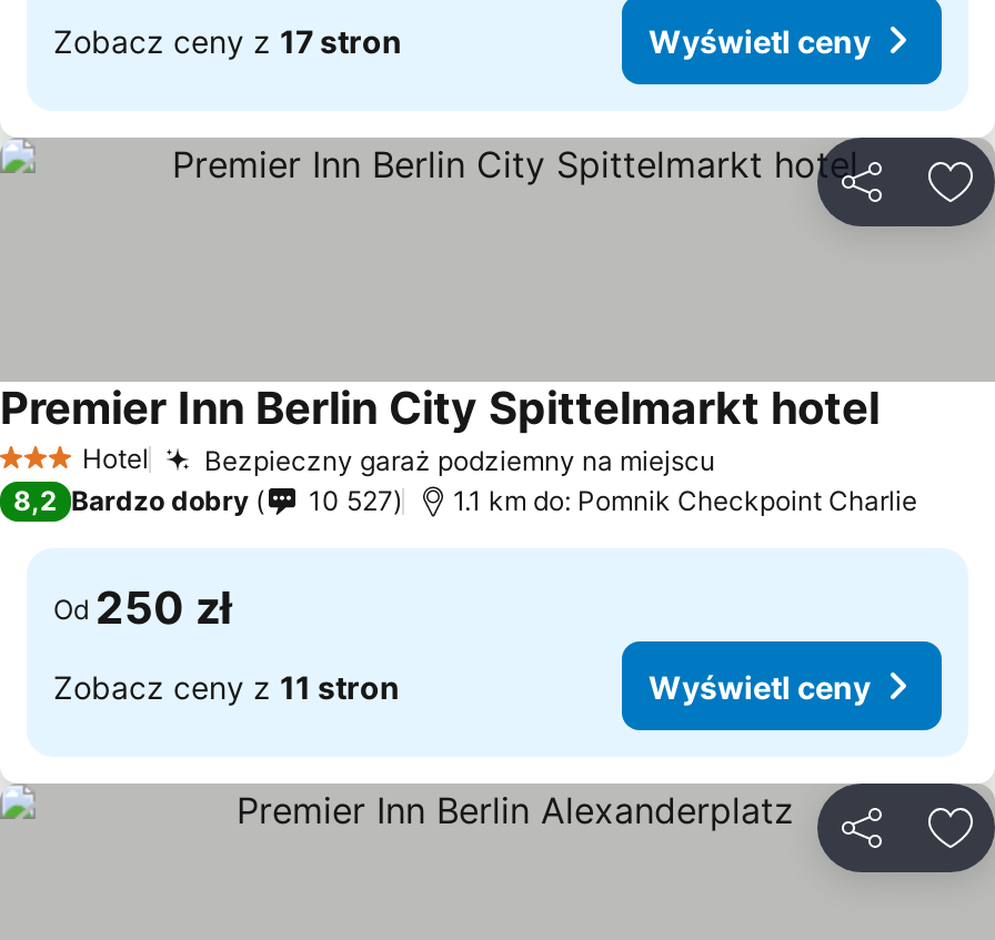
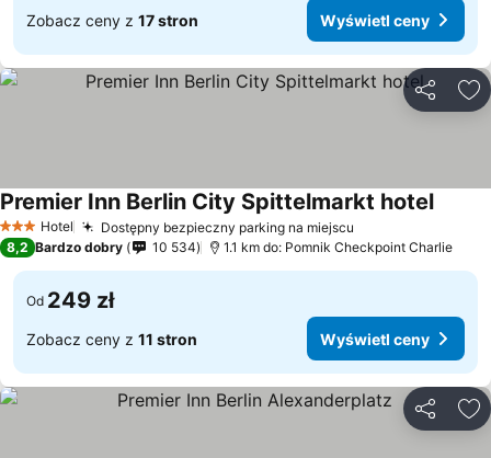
[204,443,715,476] Bezpieczny garaż podziemny na miejscu -> [101,219,354,235] Dostępny bezpieczny parking na miejscu
[309,484,393,517] 10 527 -> [152,239,196,255] 10 534
[53,582,231,635] Od 250 zł -> [26,287,114,313] Od 249 zł

